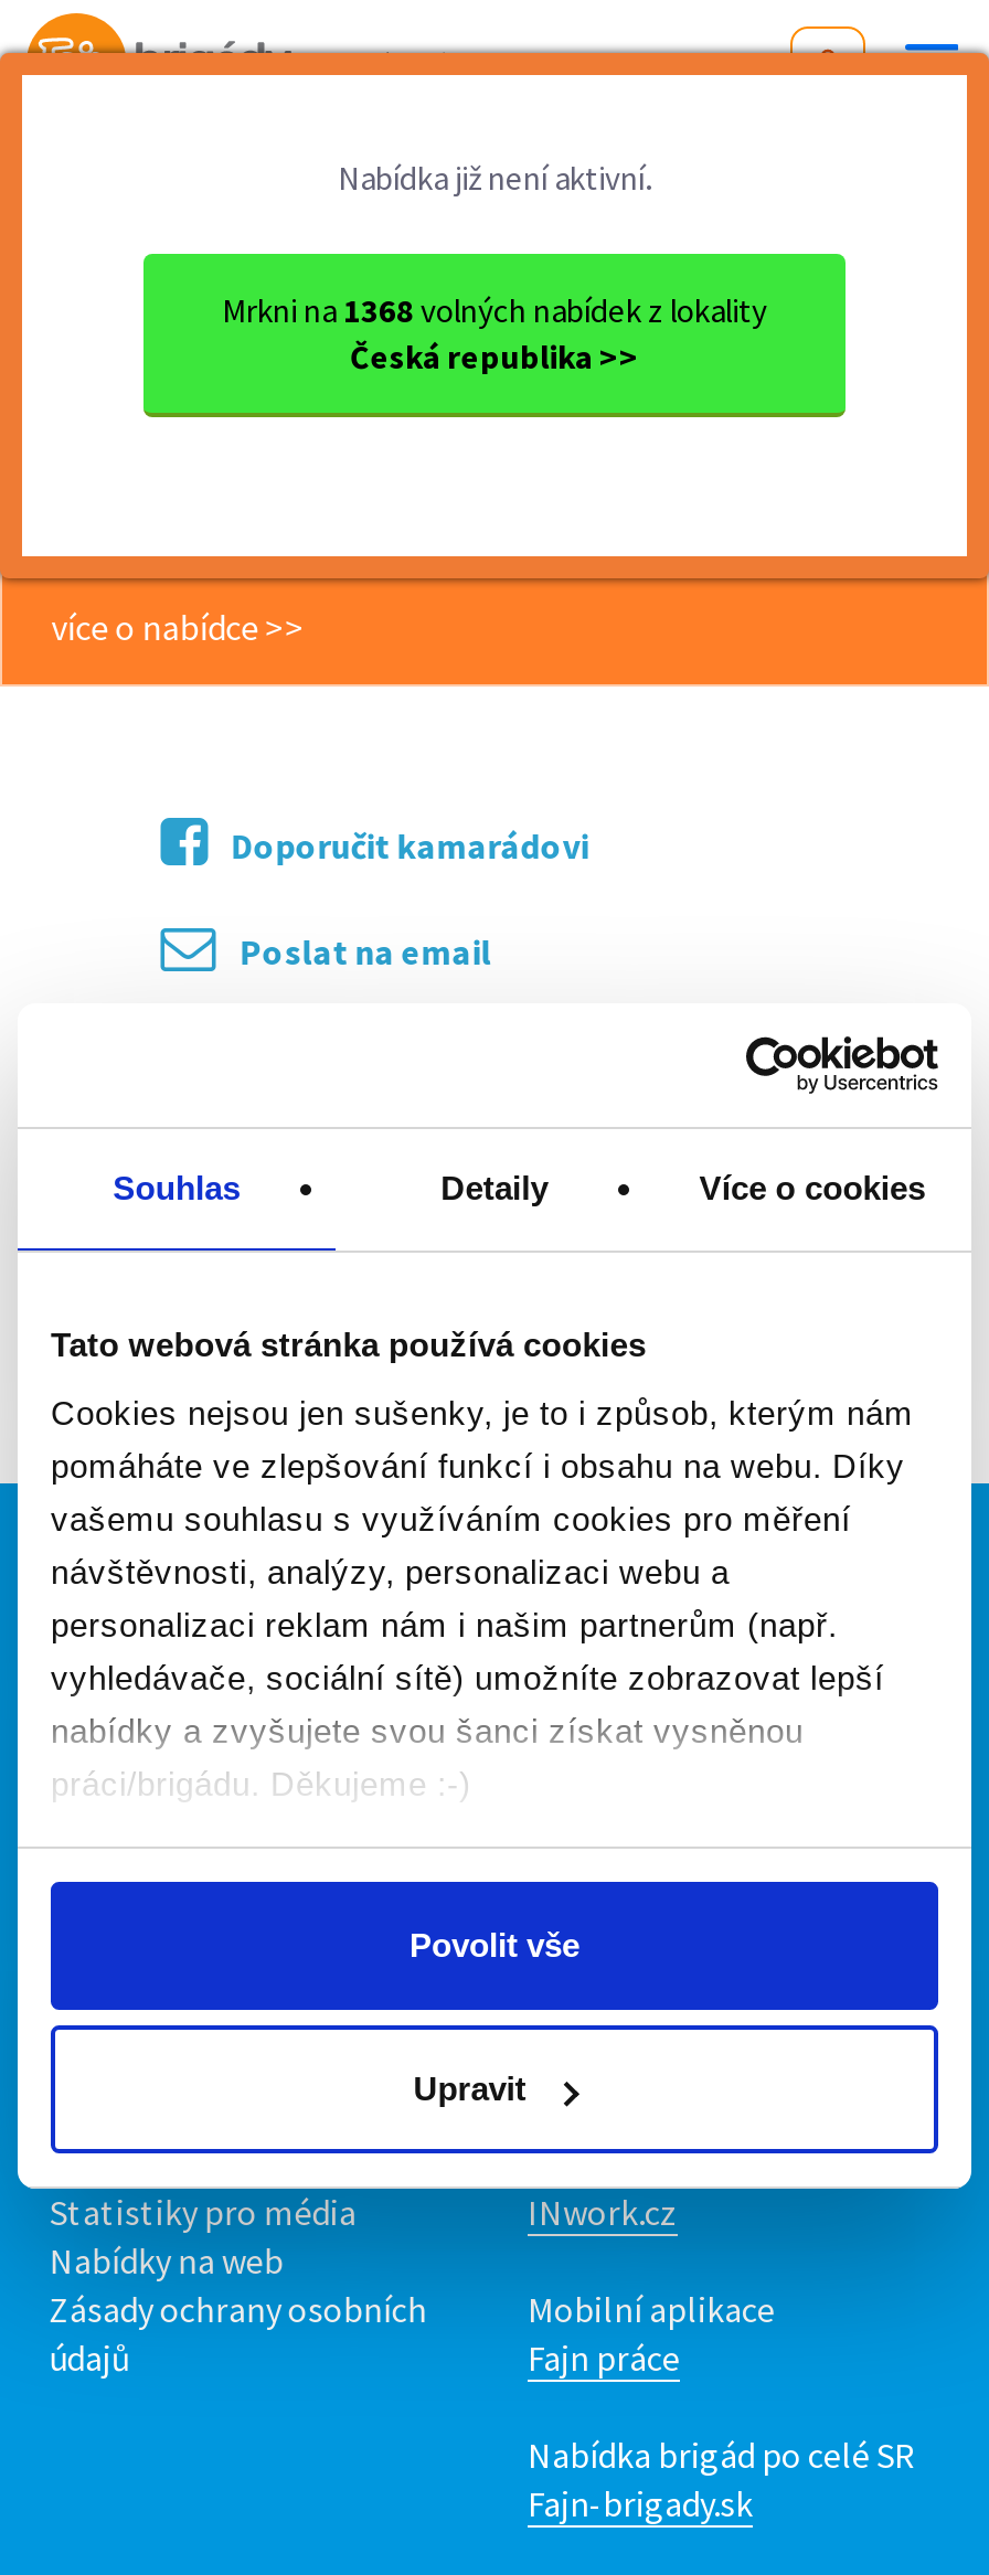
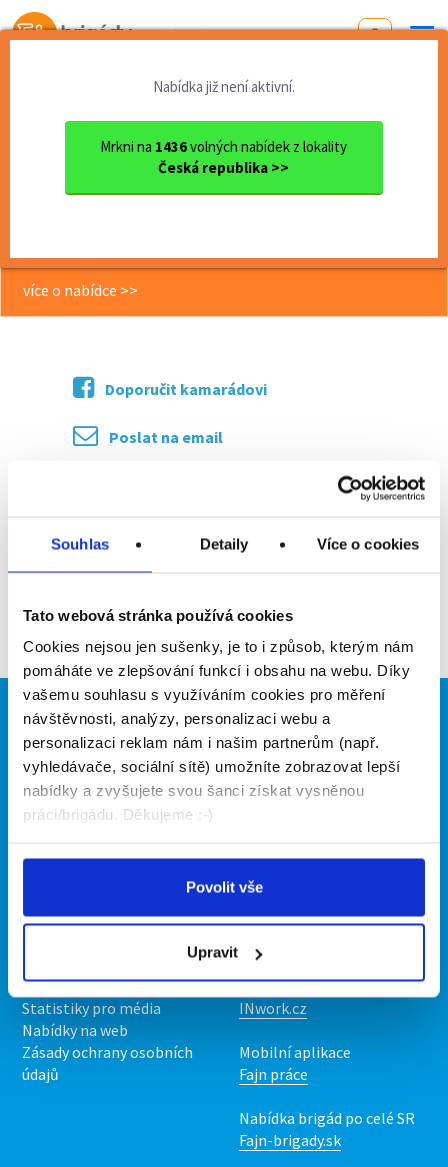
[222,289,767,331] Mrkni na 1368 volných nabídek z lokality -> [100,137,347,156] Mrkni na 1436 volných nabídek z lokality

